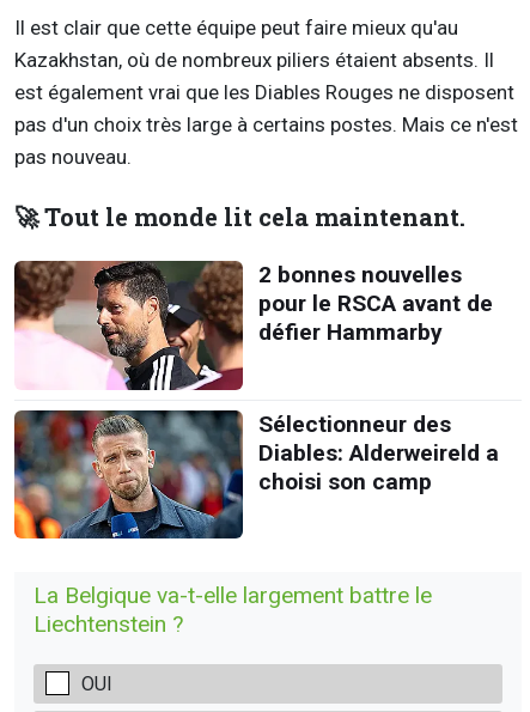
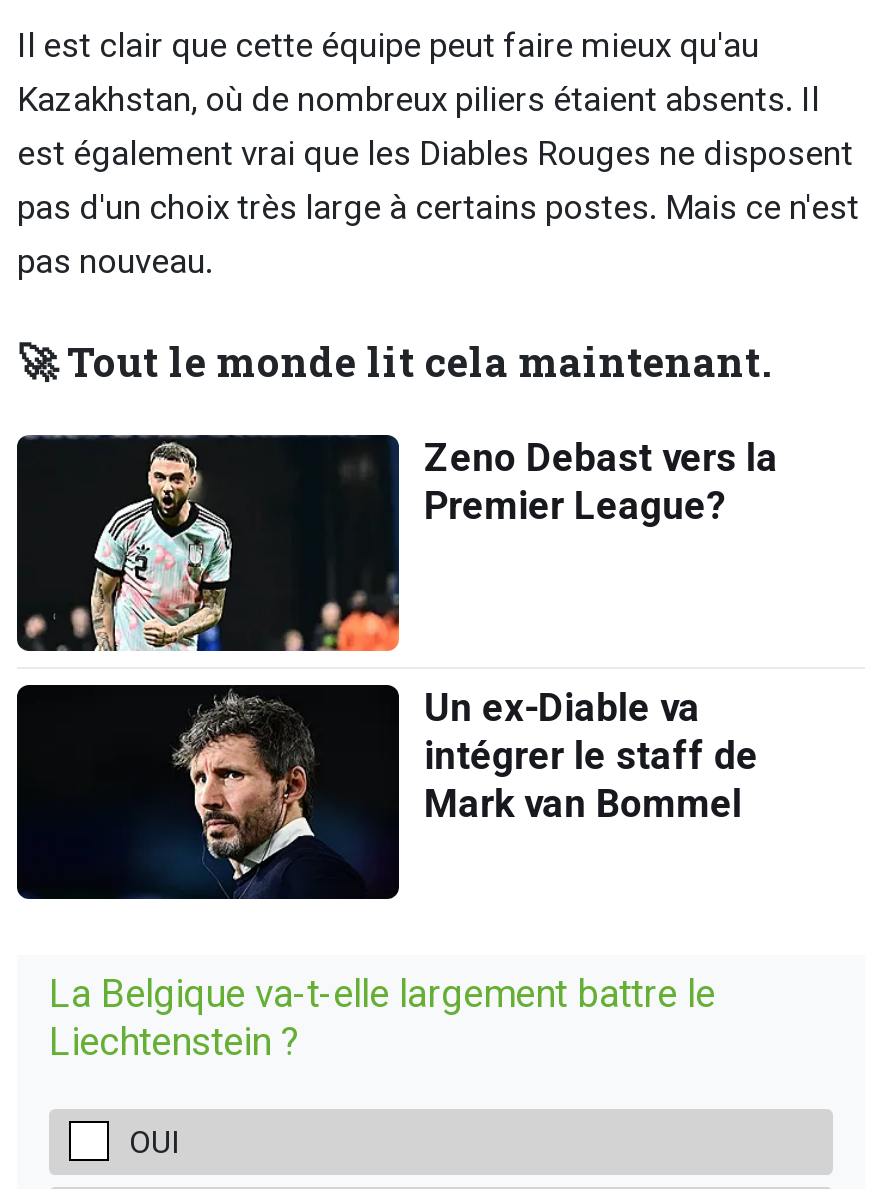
[13,260,492,391] [image] | 2 bonnes nouvelles | pour le RSCA avant de | défier Hammarby -> [15,433,778,653] [image] | Zeno Debast vers la | Premier League?
[13,409,498,540] [image] | Sélectionneur des | Diables: Alderweireld a | choisi son camp -> [15,683,758,901] [image] | Un ex-Diable va | intégrer le staff de | Mark van Bommel

